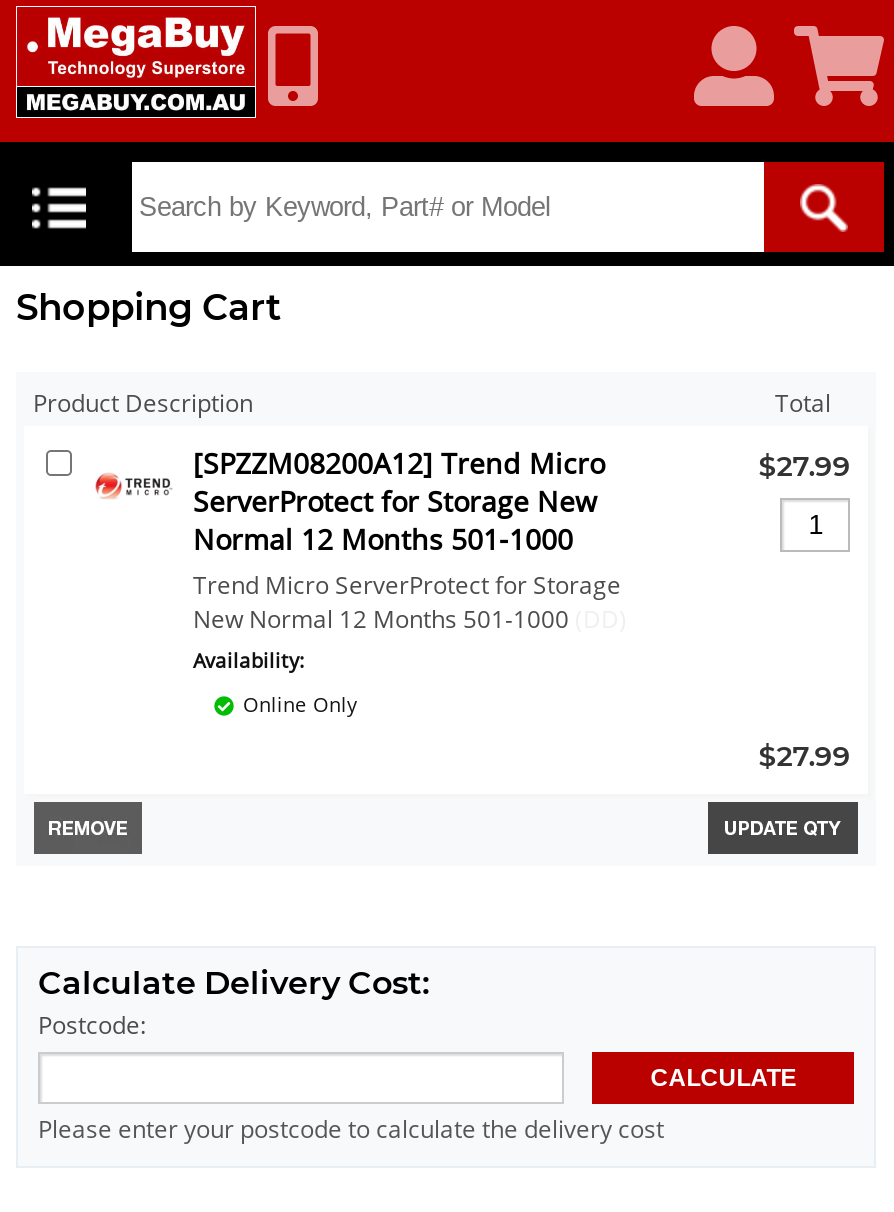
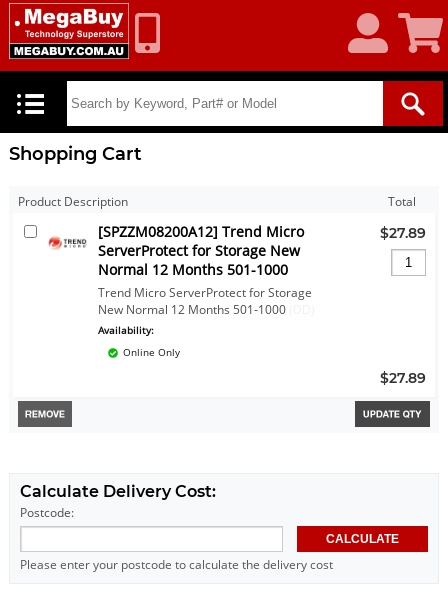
[759,447,851,483] $27.99 -> [380,223,426,241] $27.89
[759,737,851,773] $27.99 -> [380,368,426,386] $27.89

